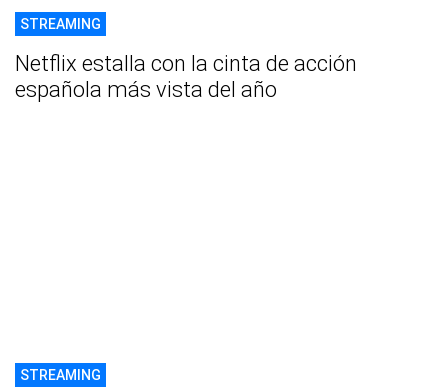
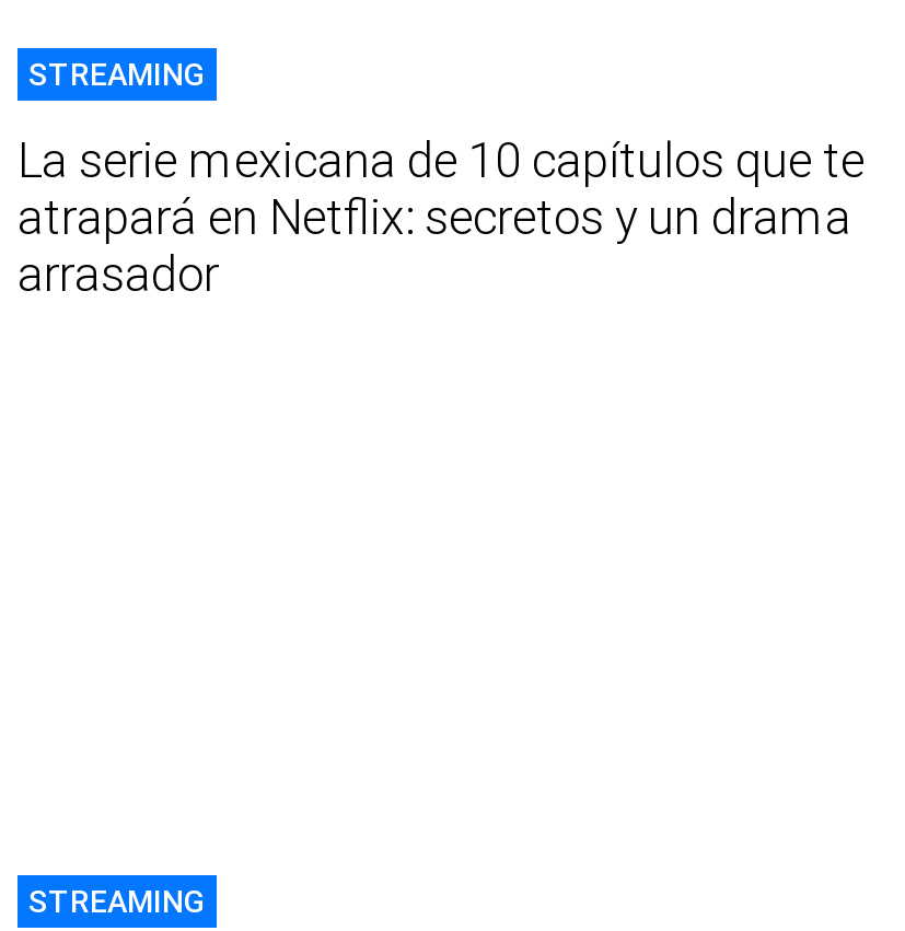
[15,51,357,102] Netflix estalla con la cinta de acción | española más vista del año -> [18,134,865,302] La serie mexicana de 10 capítulos que te | atrapará en Netflix: secretos y un drama | arrasador

